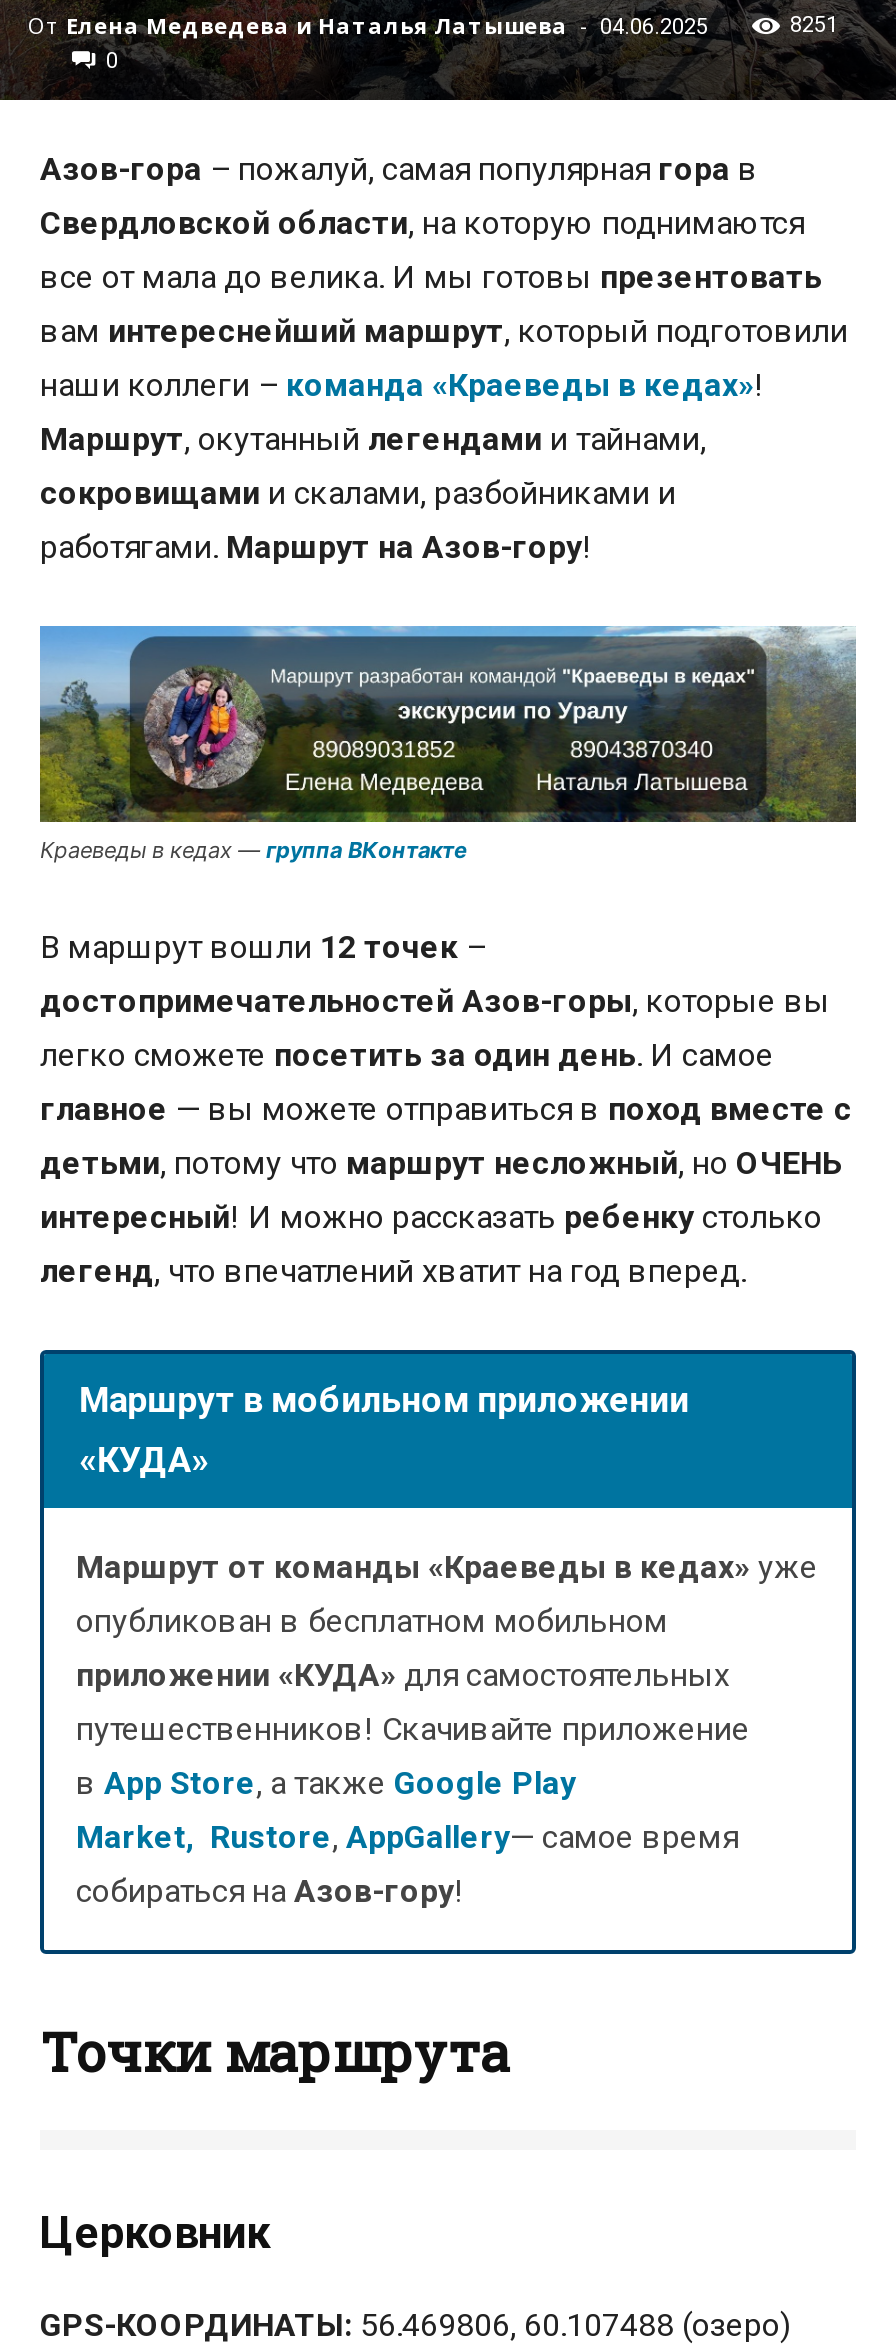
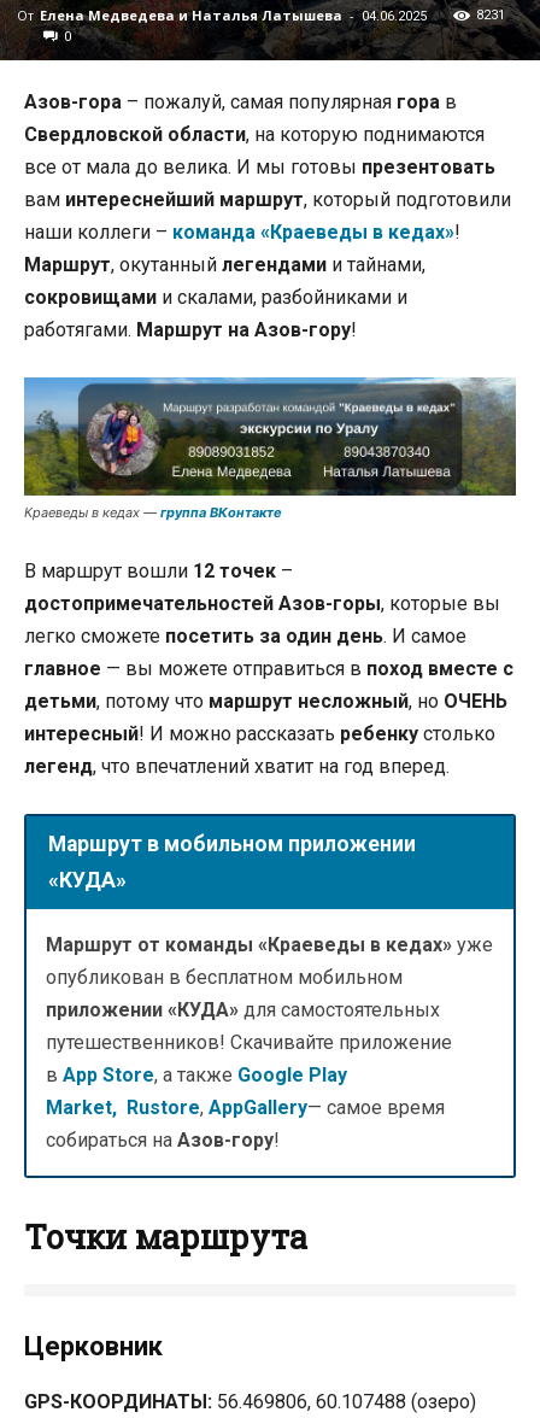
[790,13,838,39] 8251 -> [476,8,505,23] 8231

